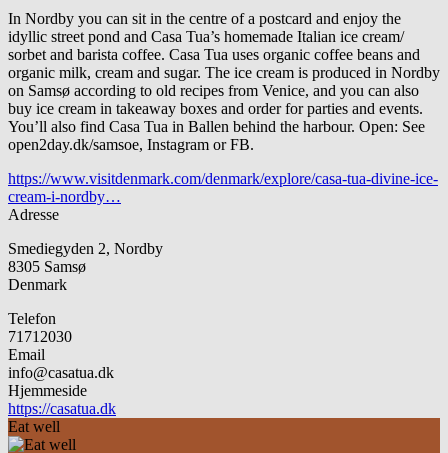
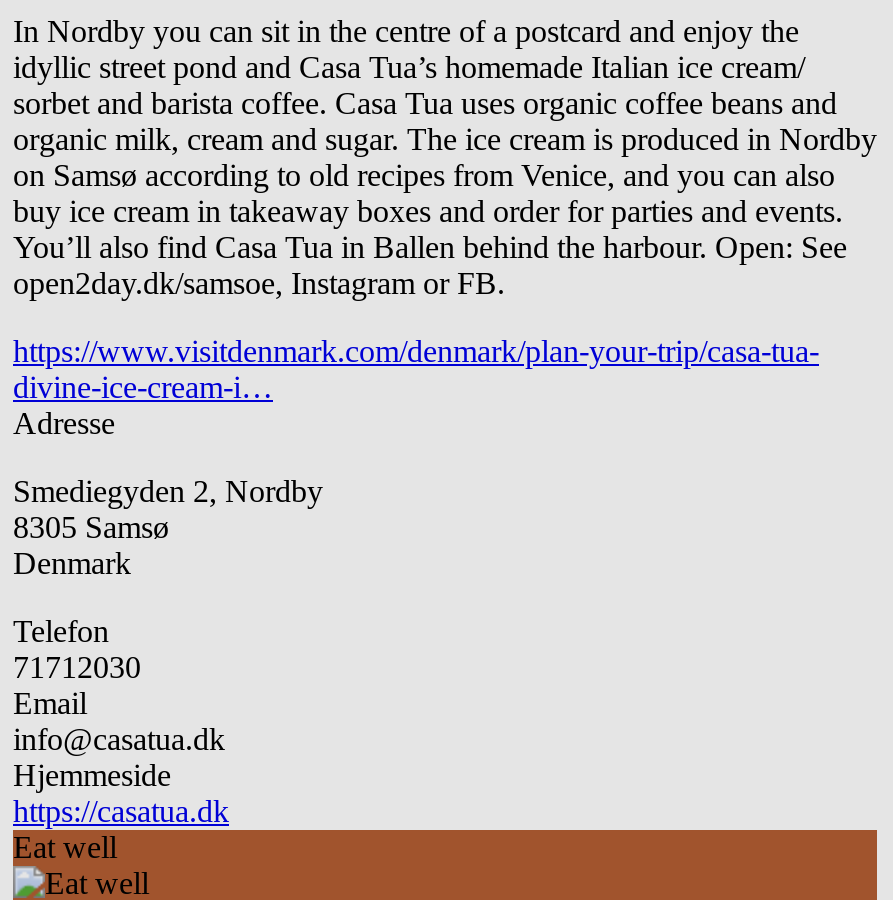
[8,169,438,204] https://www.visitdenmark.com/denmark/explore/casa-tua-divine-ice- | cream-i-nordby… -> [13,333,819,403] https://www.visitdenmark.com/denmark/plan-your-trip/casa-tua- | divine-ice-cream-i…

